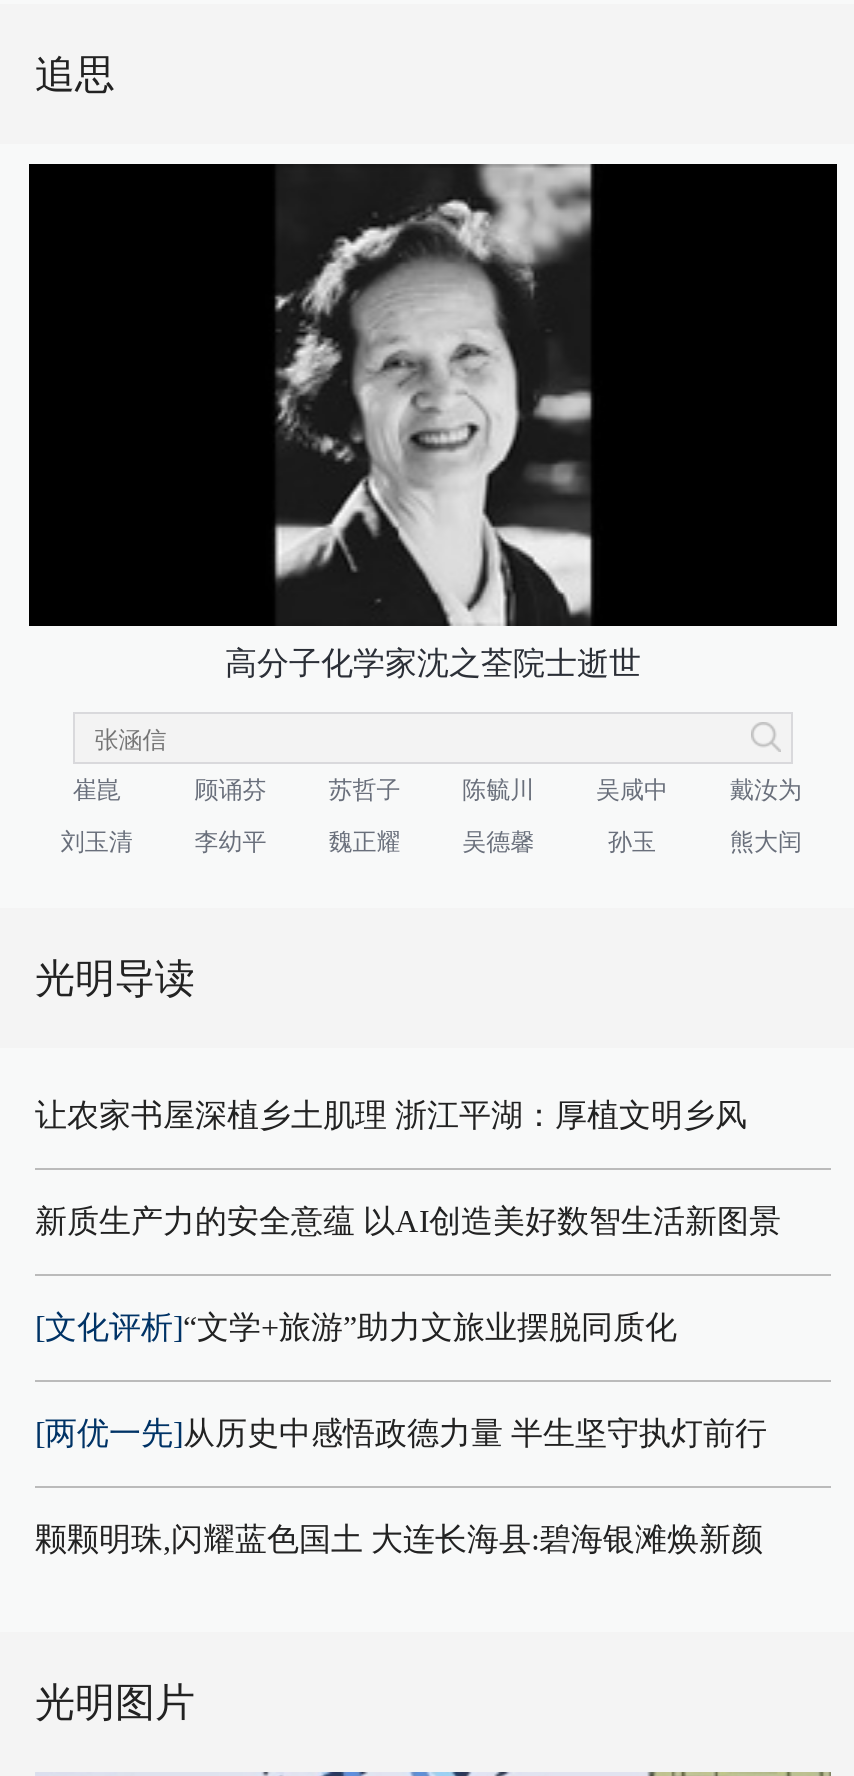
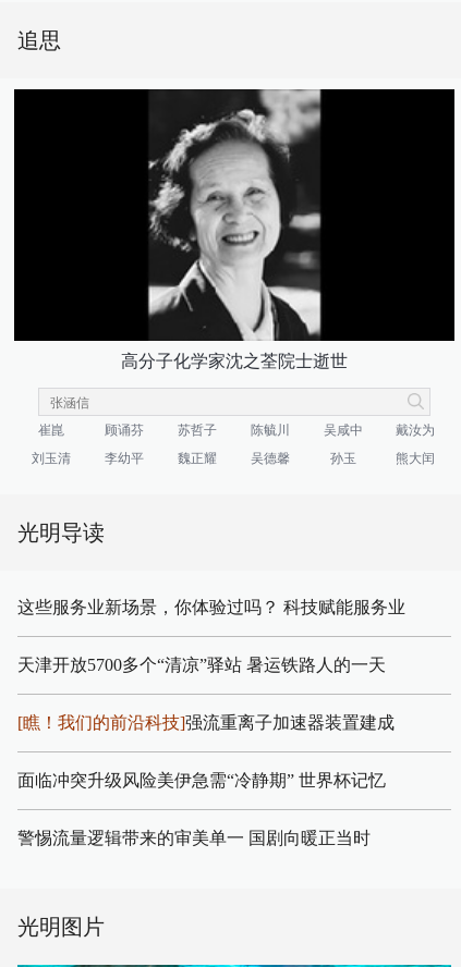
[35,1098,747,1132] 让农家书屋深植乡土肌理 浙江平湖：厚植文明乡风 -> [17,598,405,616] 这些服务业新场景，你体验过吗？ 科技赋能服务业
[35,1204,781,1238] 新质生产力的安全意蕴 以AI创造美好数智生活新图景 -> [17,655,386,674] 天津开放5700多个“清凉”驿站 暑运铁路人的一天
[35,1310,677,1344] [文化评析]“文学+旅游”助力文旅业摆脱同质化 -> [17,713,395,732] [瞧！我们的前沿科技]强流重离子加速器装置建成
[35,1416,767,1450] [两优一先]从历史中感悟政德力量 半生坚守执灯前行 -> [17,771,386,789] 面临冲突升级风险美伊急需“冷静期” 世界杯记忆
[35,1522,763,1556] 颗颗明珠,闪耀蓝色国土 大连长海县:碧海银滩焕新颜 -> [17,828,371,847] 警惕流量逻辑带来的审美单一 国剧向暖正当时

